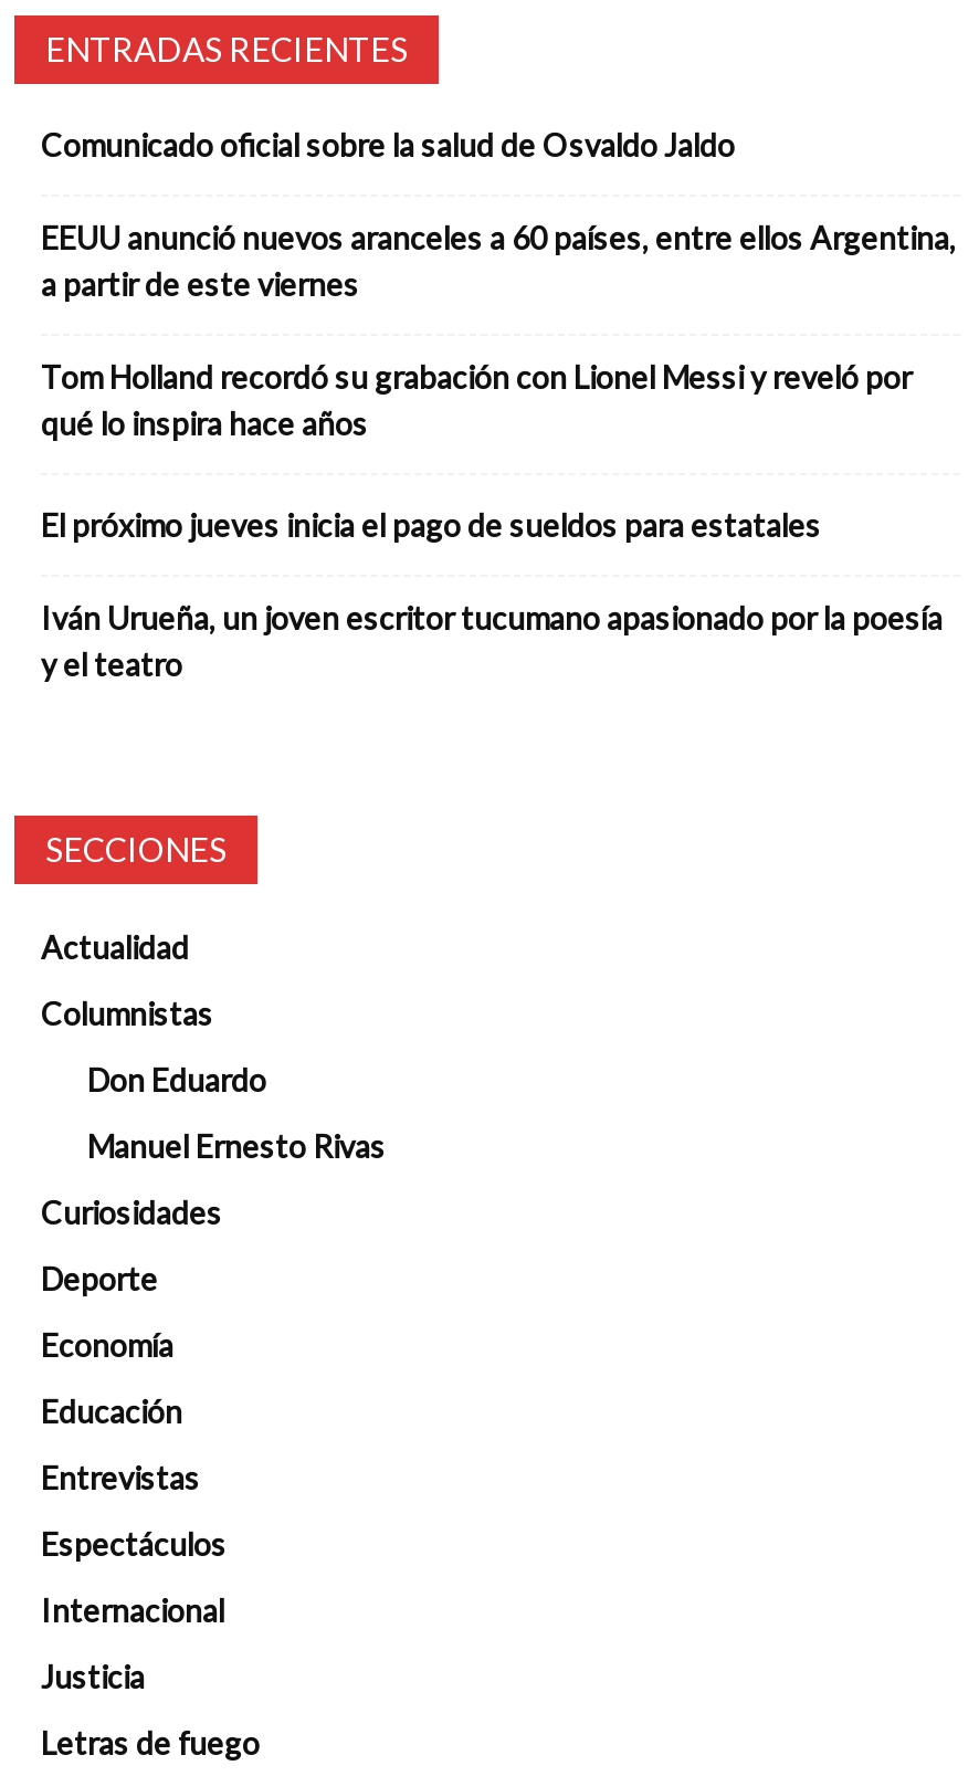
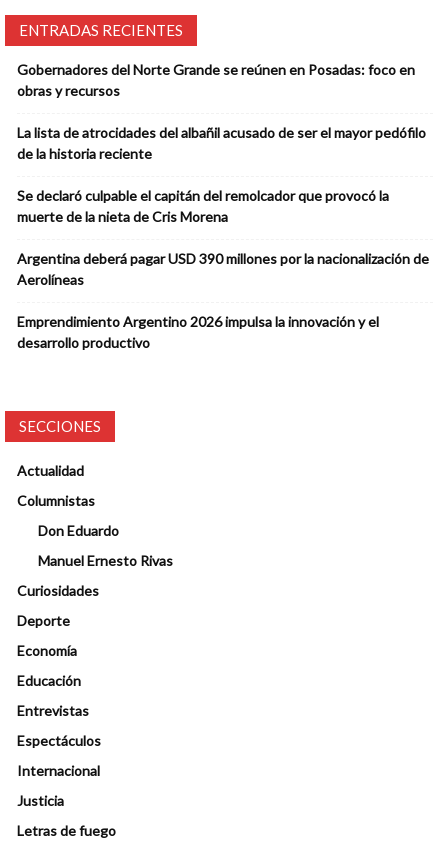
[41,126,735,164] Comunicado oficial sobre la salud de Osvaldo Jaldo -> [17,61,415,99] Gobernadores del Norte Grande se reúnen en Posadas: foco en | obras y recursos
[41,219,956,303] EEUU anunció nuevos aranceles a 60 países, entre ellos Argentina, | a partir de este viernes -> [17,124,426,162] La lista de atrocidades del albañil acusado de ser el mayor pedófilo | de la historia reciente
[41,358,912,442] Tom Holland recordó su grabación con Lionel Messi y reveló por | qué lo inspira hace años -> [17,187,389,225] Se declaró culpable el capitán del remolcador que provocó la | muerte de la nieta de Cris Morena
[41,506,821,544] El próximo jueves inicia el pago de sueldos para estatales -> [17,250,429,288] Argentina deberá pagar USD 390 millones por la nacionalización de | Aerolíneas
[41,599,943,683] Iván Urueña, un joven escritor tucumano apasionado por la poesía | y el teatro -> [17,313,379,351] Emprendimiento Argentino 2026 impulsa la innovación y el | desarrollo productivo

